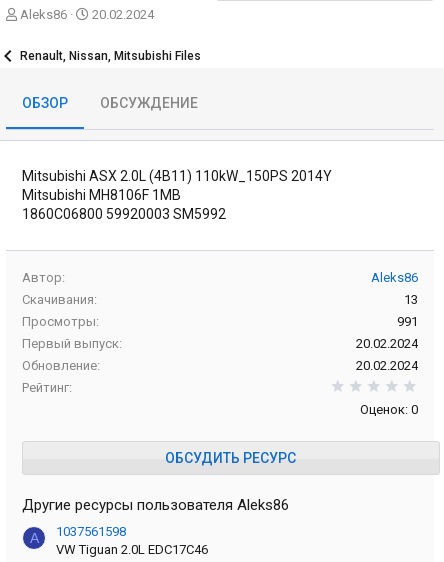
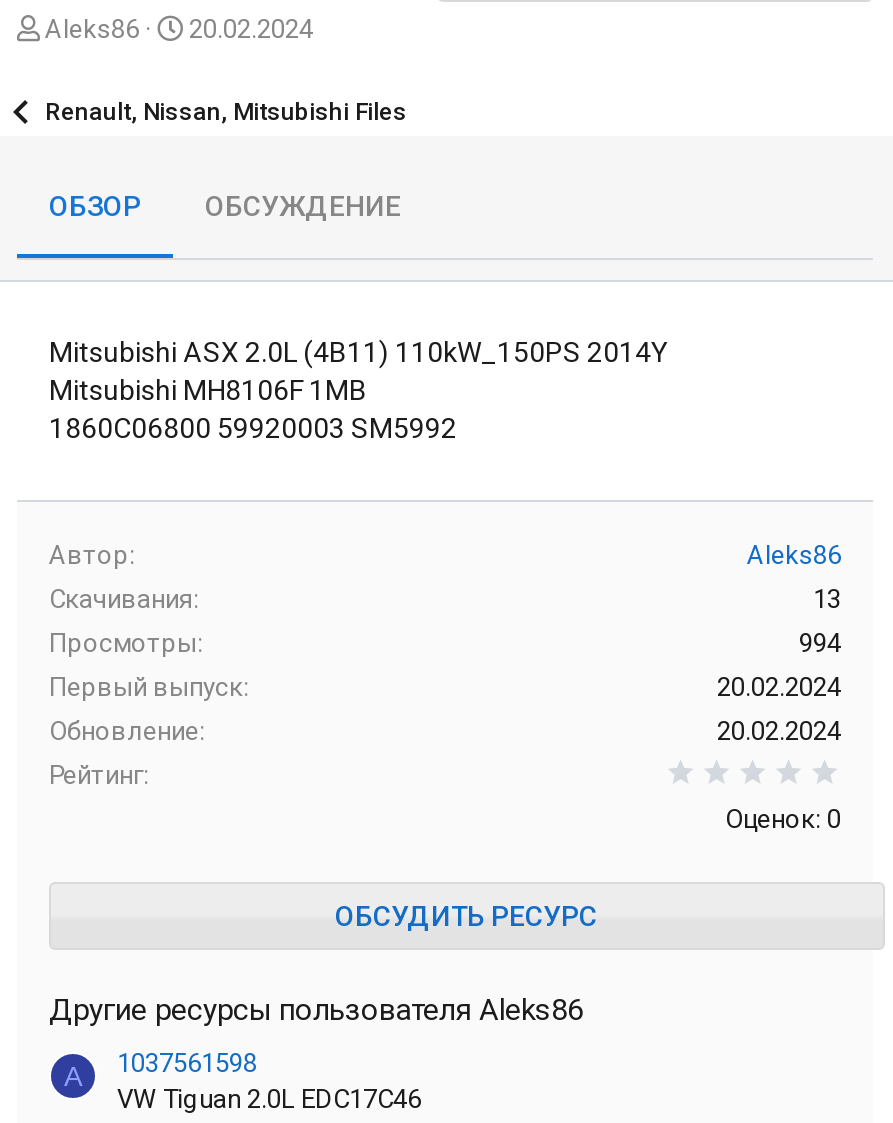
[397,314,418,329] 991 -> [799,627,841,657] 994

